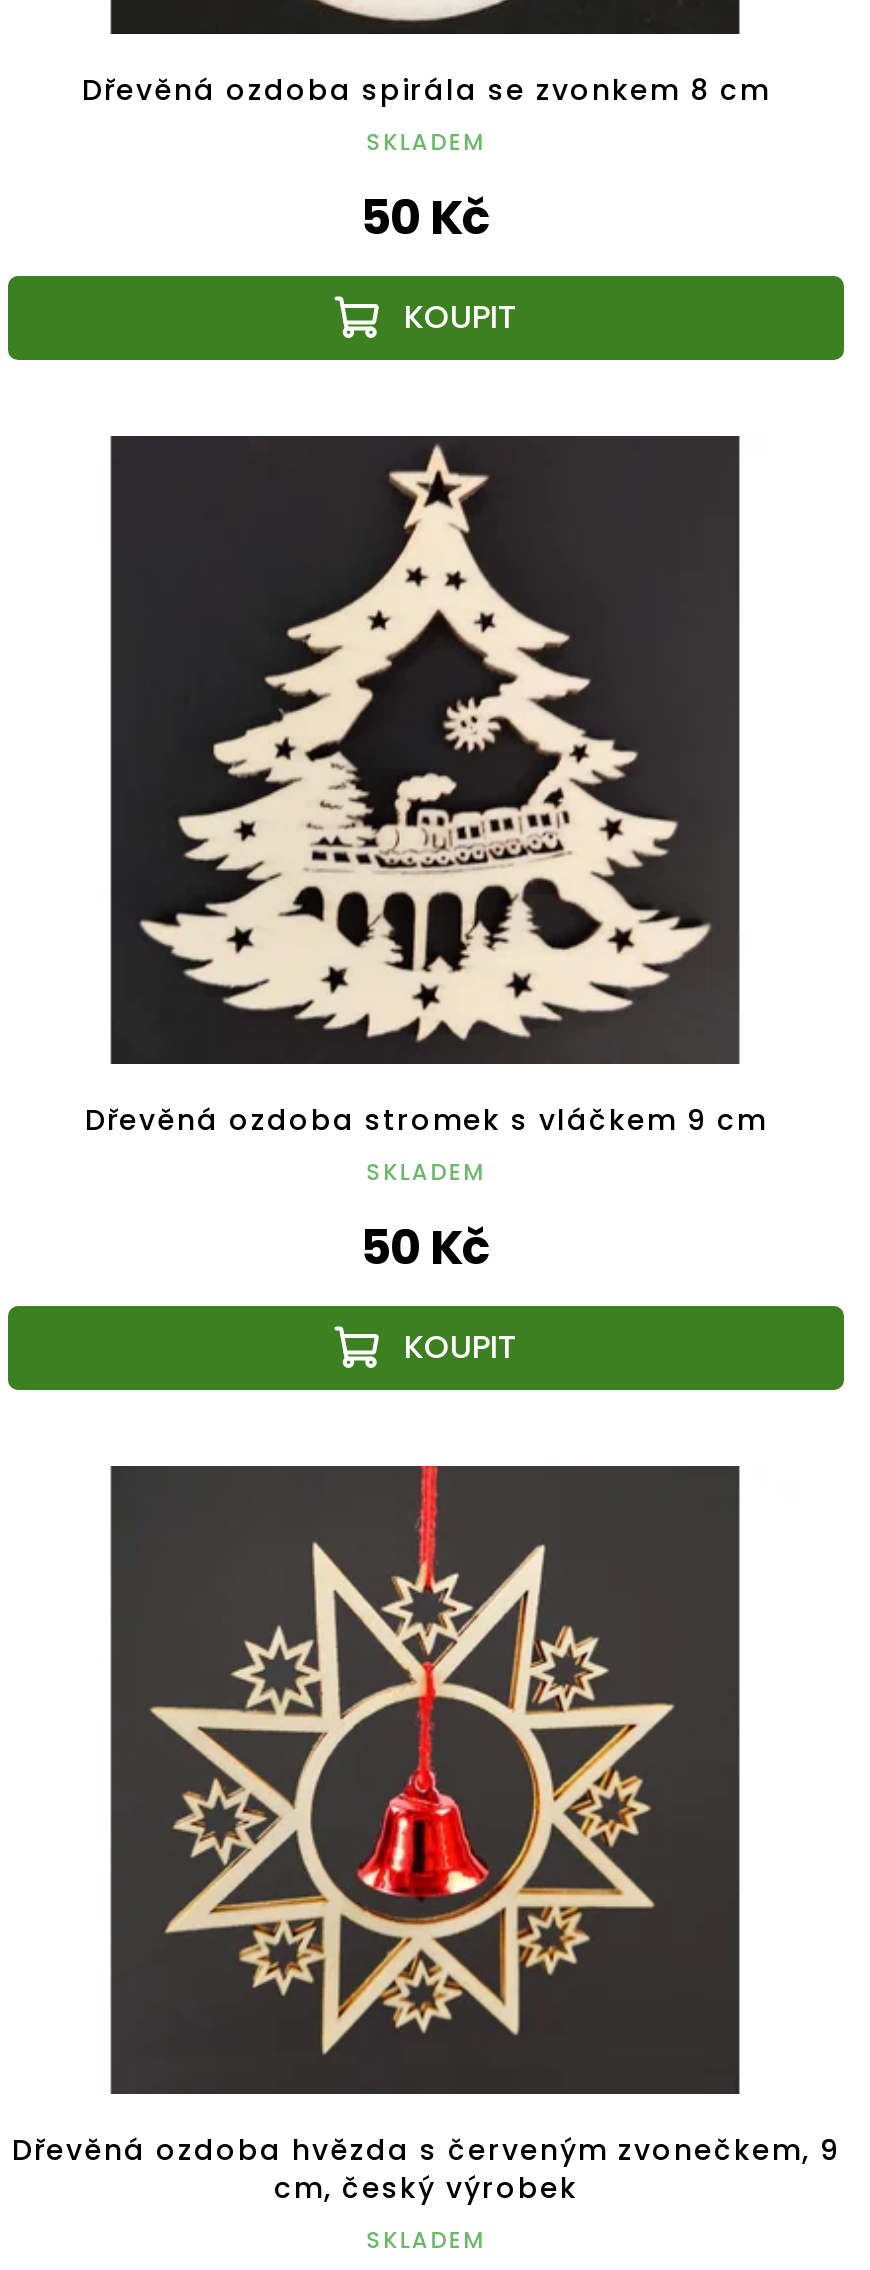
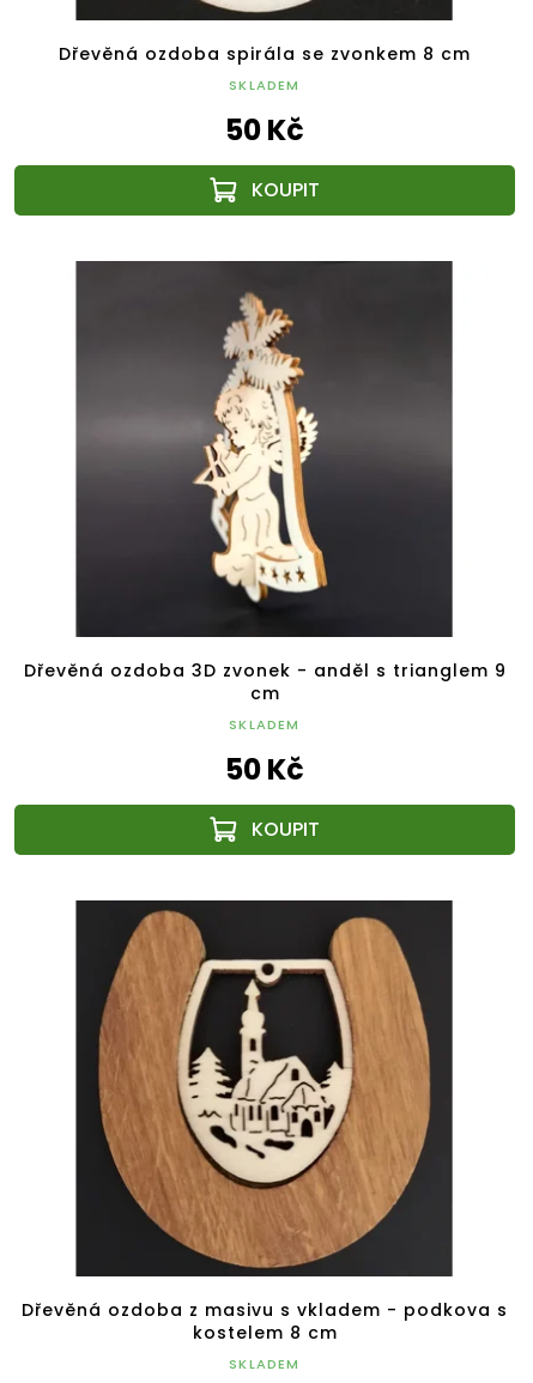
[85,444,767,1140] [image] | Dřevěná ozdoba stromek s vláčkem 9 cm -> [23,268,506,705] [image] | Dřevěná ozdoba 3D zvonek - anděl s trianglem 9 | cm
[12,1464,840,2208] [image] | Dřevěná ozdoba hvězda s červeným zvonečkem, 9 | cm, český výrobek -> [22,899,508,1345] [image] | Dřevěná ozdoba z masivu s vkladem - podkova s | kostelem 8 cm

